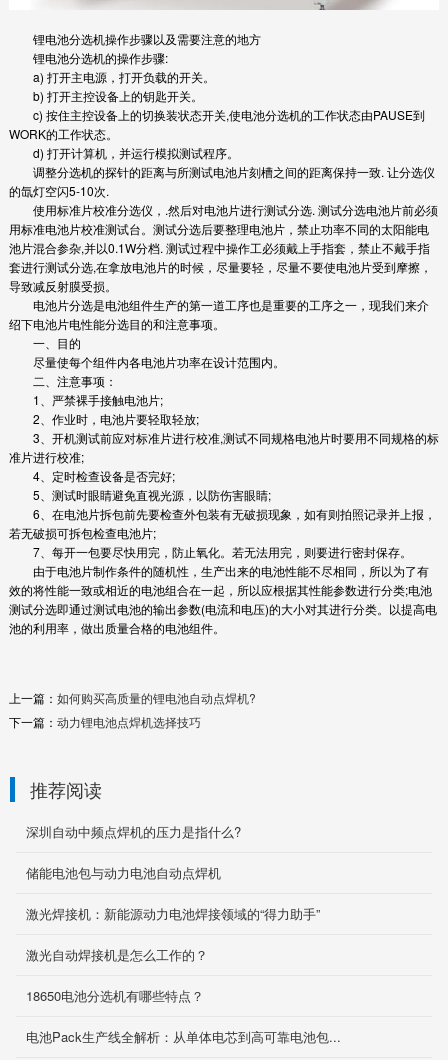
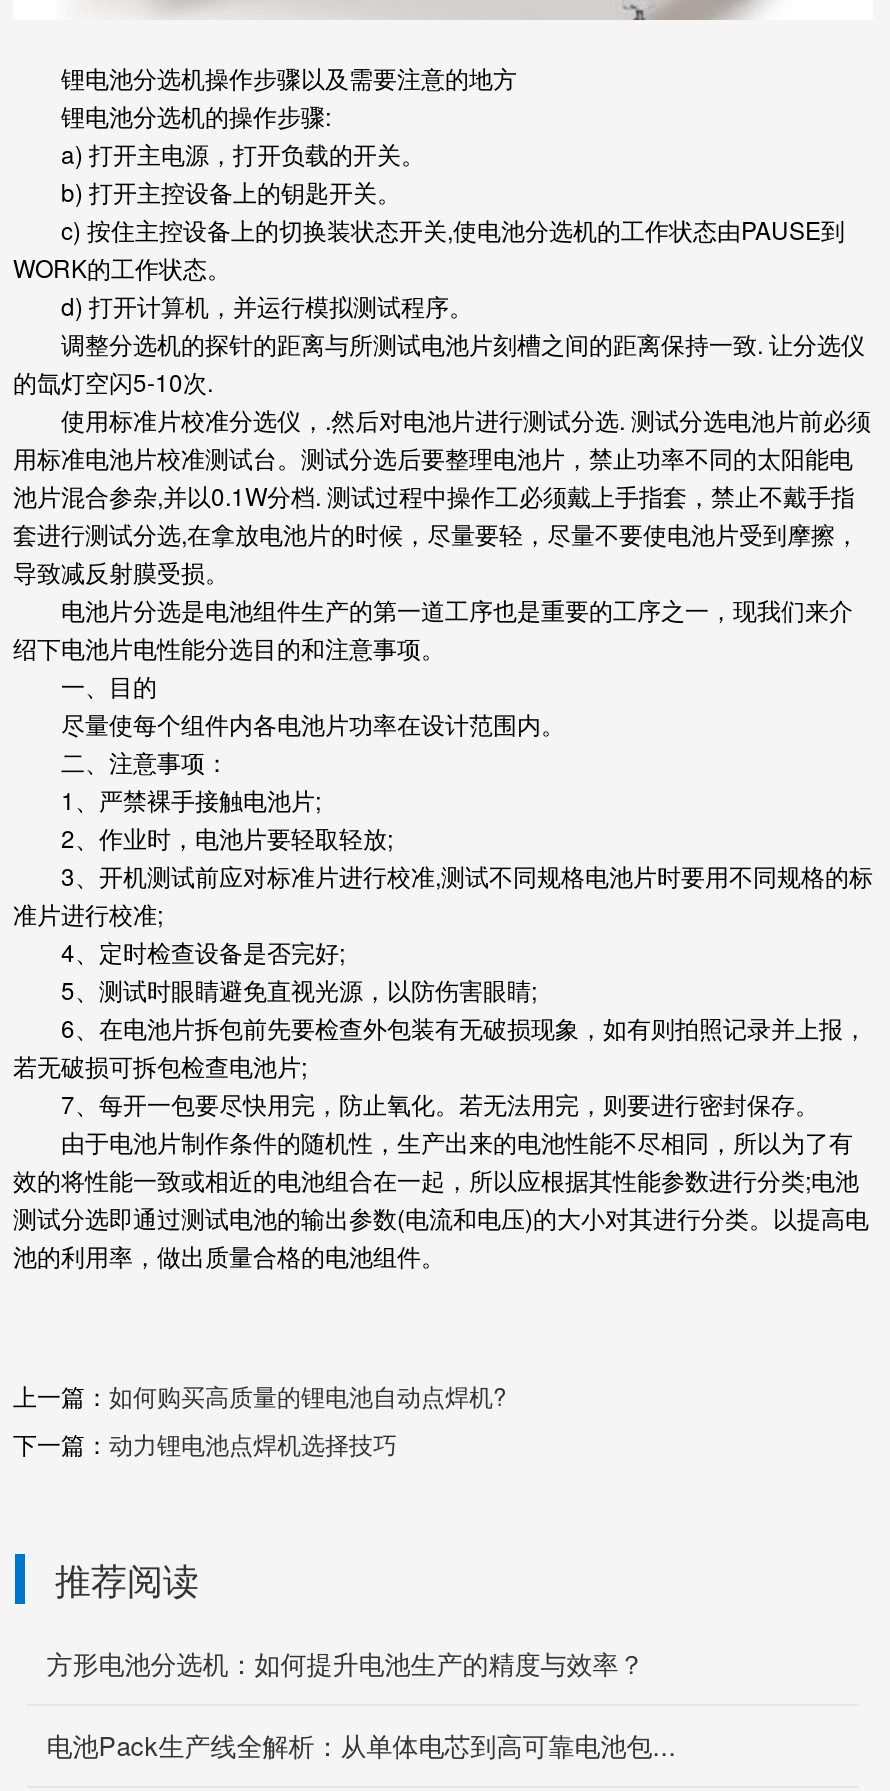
[26,822,320,1005] 深圳自动中频点焊机的压力是指什么? | 储能电池包与动力电池自动点焊机 | 激光焊接机：新能源动力电池焊接领域的“得力助手” | 激光自动焊接机是怎么工作的？ | 18650电池分选机有哪些特点？ -> [46,1643,644,1681] 方形电池分选机：如何提升电池生产的精度与效率？

